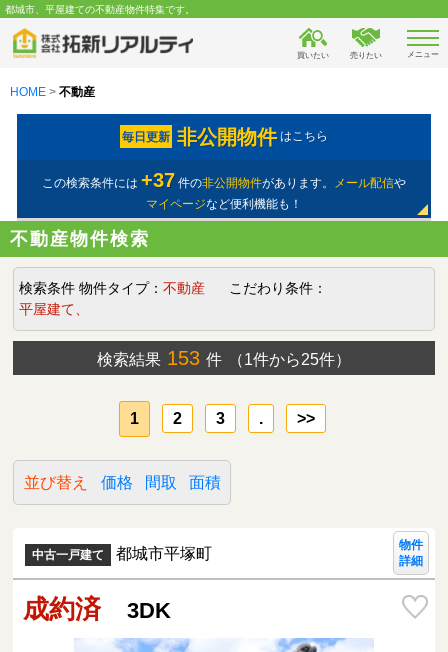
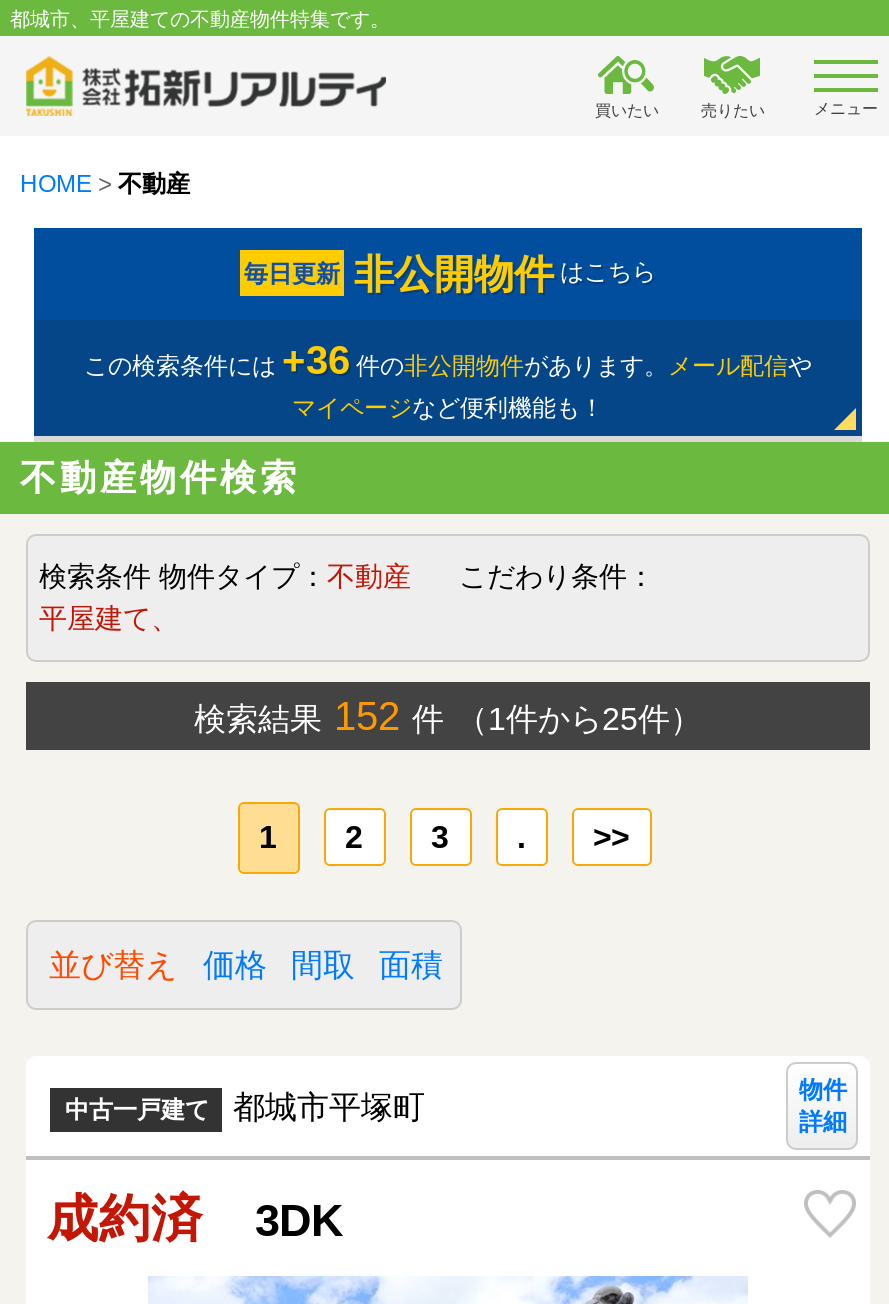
[42,168,406,190] この検索条件には+37件の非公開物件があります。メール配信や -> [84,337,812,381] この検索条件には+36件の非公開物件があります。メール配信や
[97,346,351,368] 検索結果153件 （1件から25件） -> [194,693,702,737] 検索結果152件 （1件から25件）

